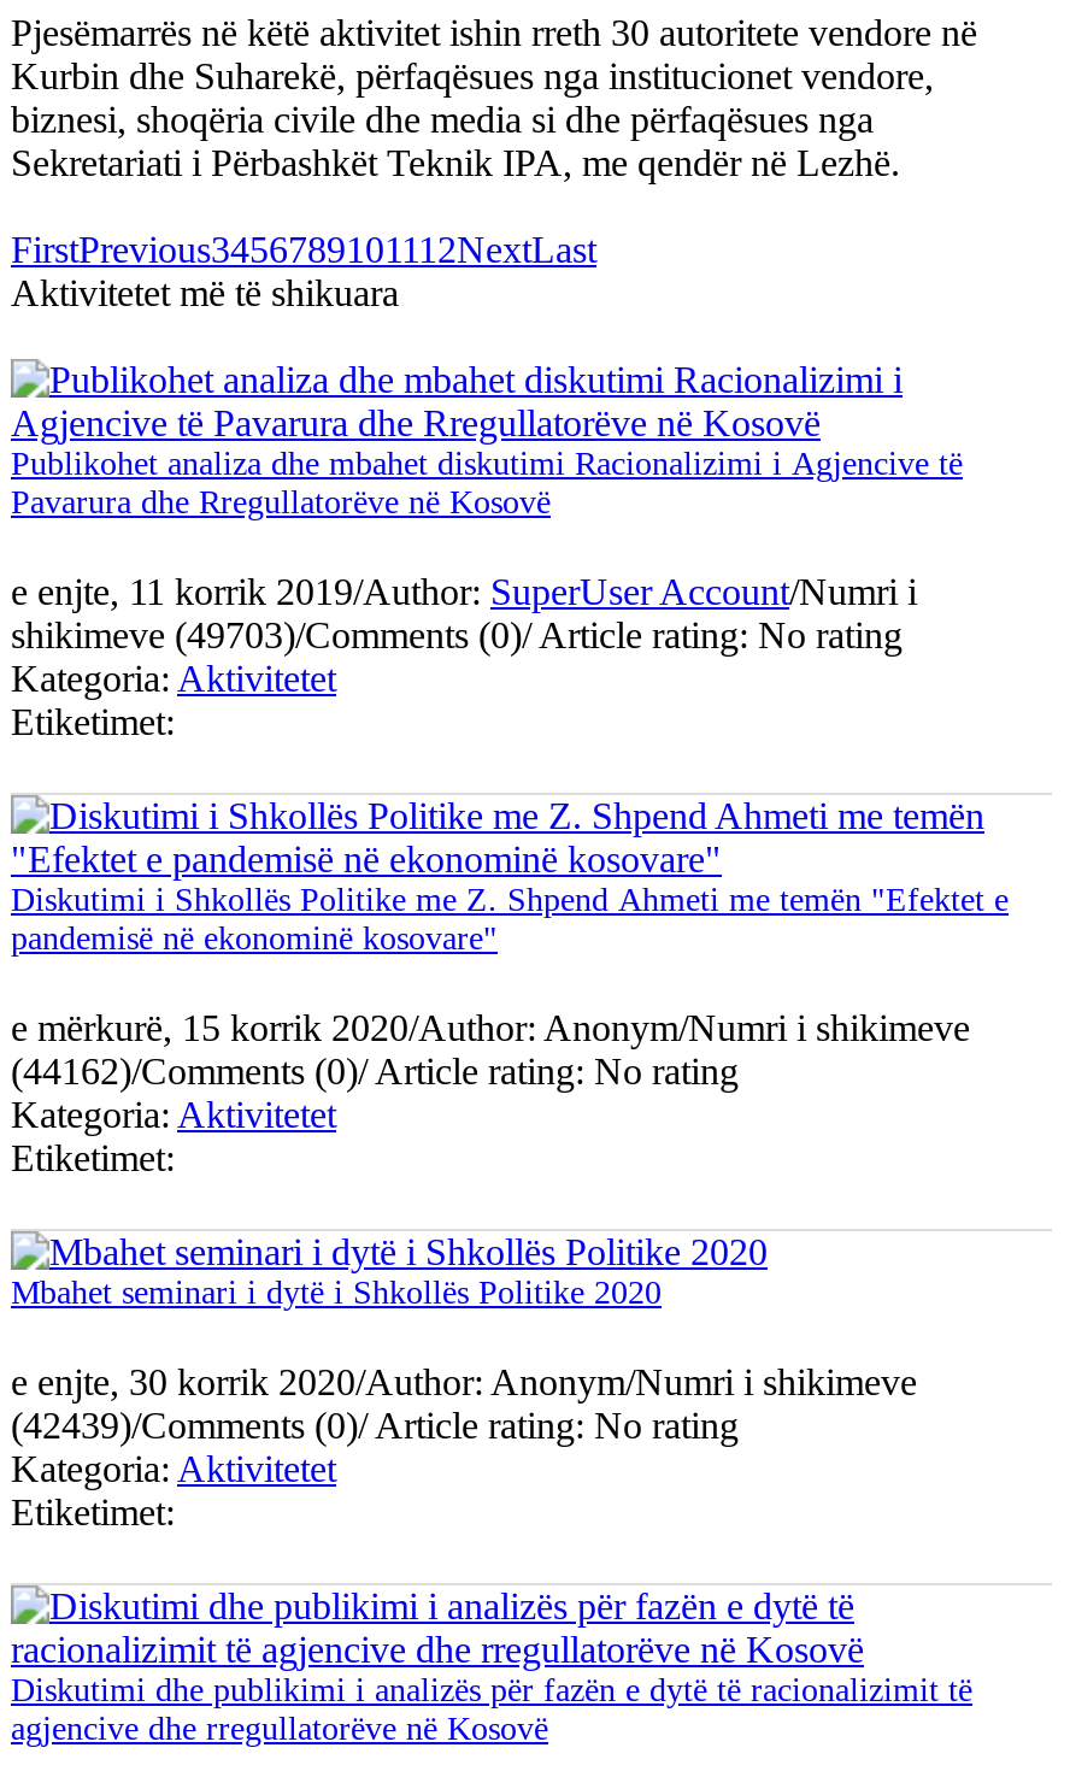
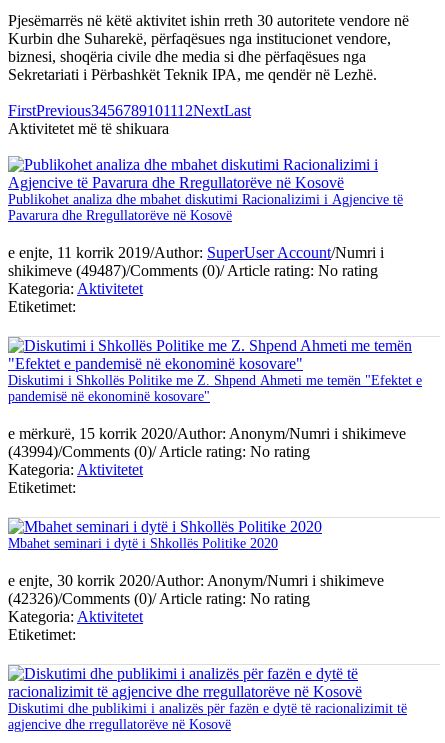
[11,614,903,655] shikimeve (49703)/Comments (0)/Article rating: No rating -> [8,262,378,279] shikimeve (49487)/Comments (0)/Article rating: No rating
[11,1050,739,1091] (44162)/Comments (0)/ Article rating: No rating -> [8,443,310,460] (43994)/Comments (0)/ Article rating: No rating
[11,1404,739,1445] (42439)/Comments (0)/ Article rating: No rating -> [8,590,310,607] (42326)/Comments (0)/ Article rating: No rating

